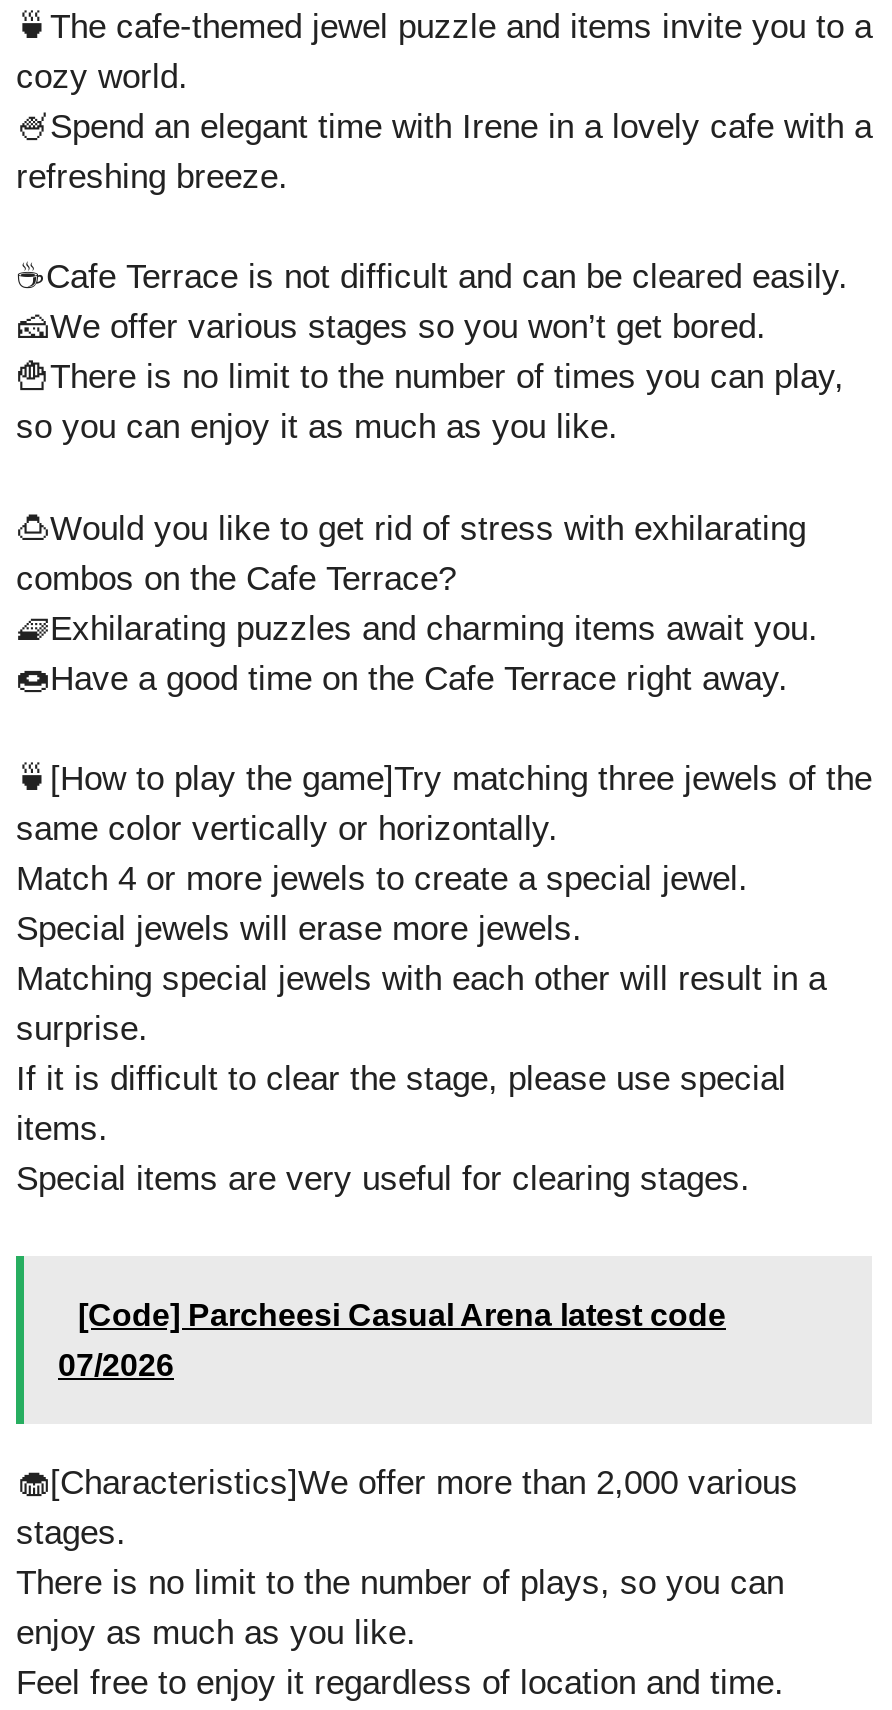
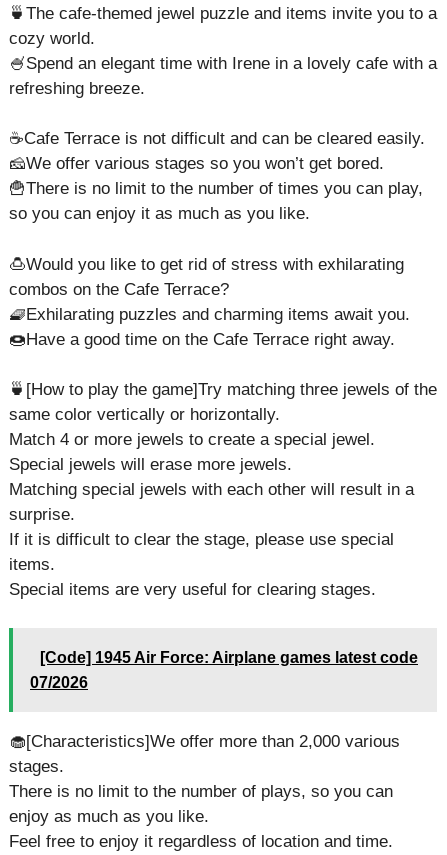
[78,1297,726,1331] [Code] Parcheesi Casual Arena latest code -> [40,648,418,665] [Code] 1945 Air Force: Airplane games latest code

